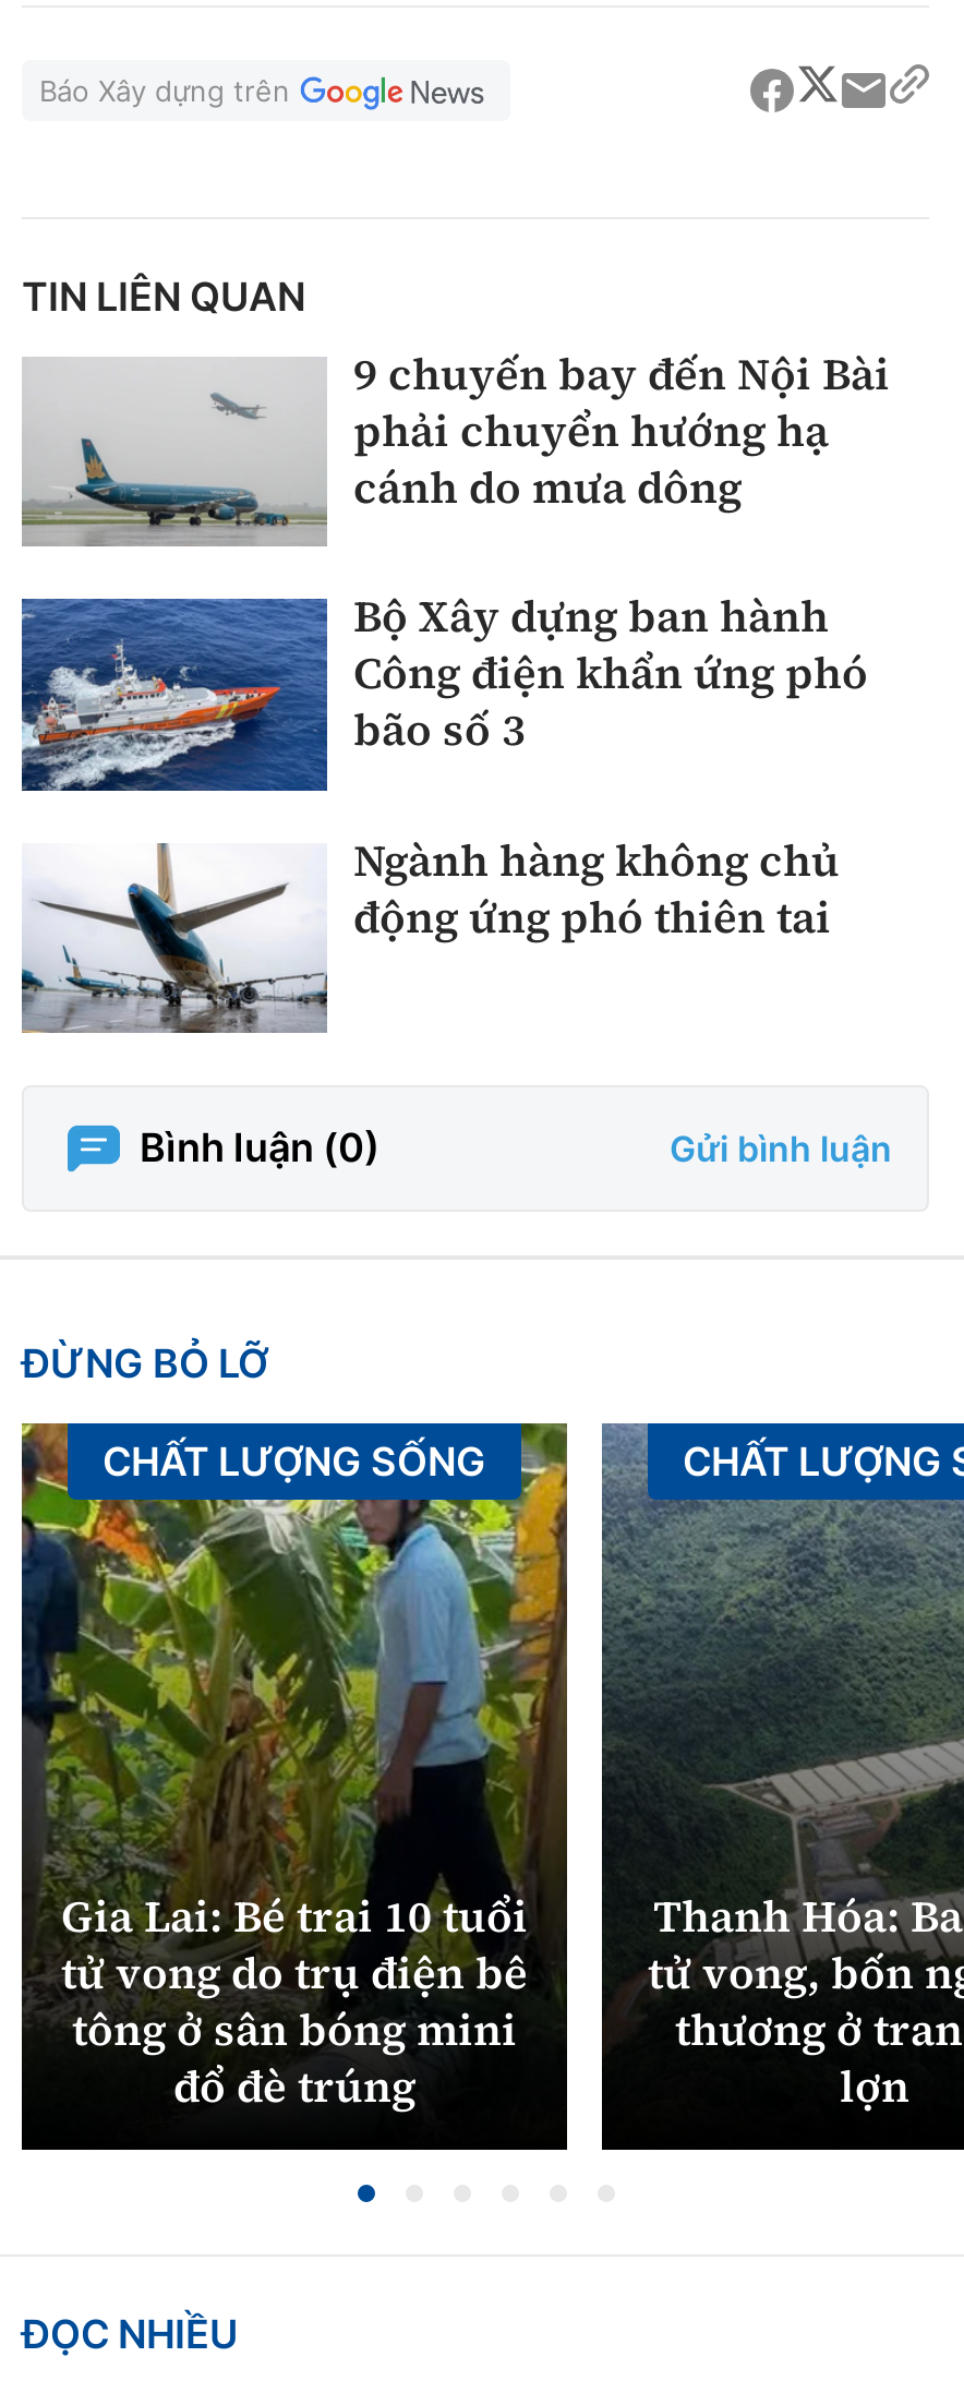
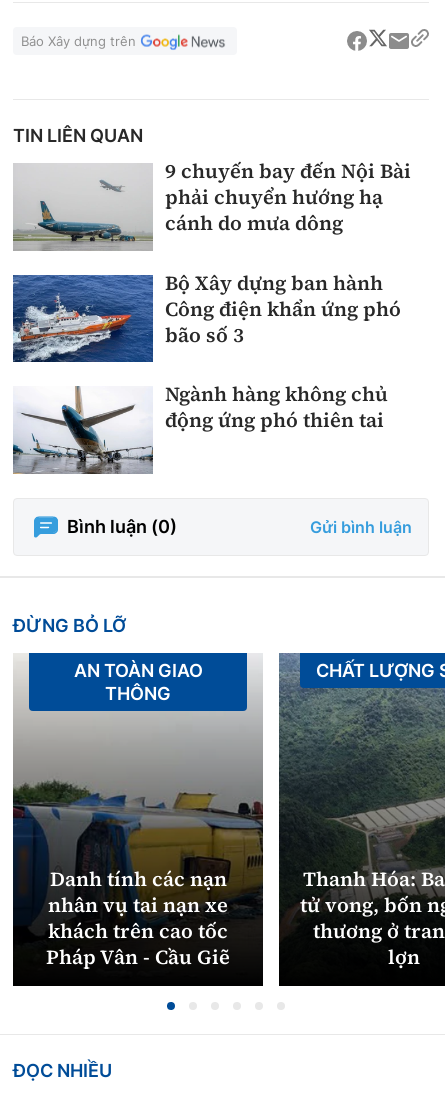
[20,1421,569,1871] [image] | CHẤT LƯỢNG SỐNG -> [13,652,263,858] [image] | AN TOÀN GIAO | THÔNG
[61,1886,528,2117] Gia Lai: Bé trai 10 tuổi | tử vong do trụ điện bê | tông ở sân bóng mini | đổ đè trúng -> [46,865,230,971] Danh tính các nạn | nhân vụ tai nạn xe | khách trên cao tốc | Pháp Vân - Cầu Giẽ

